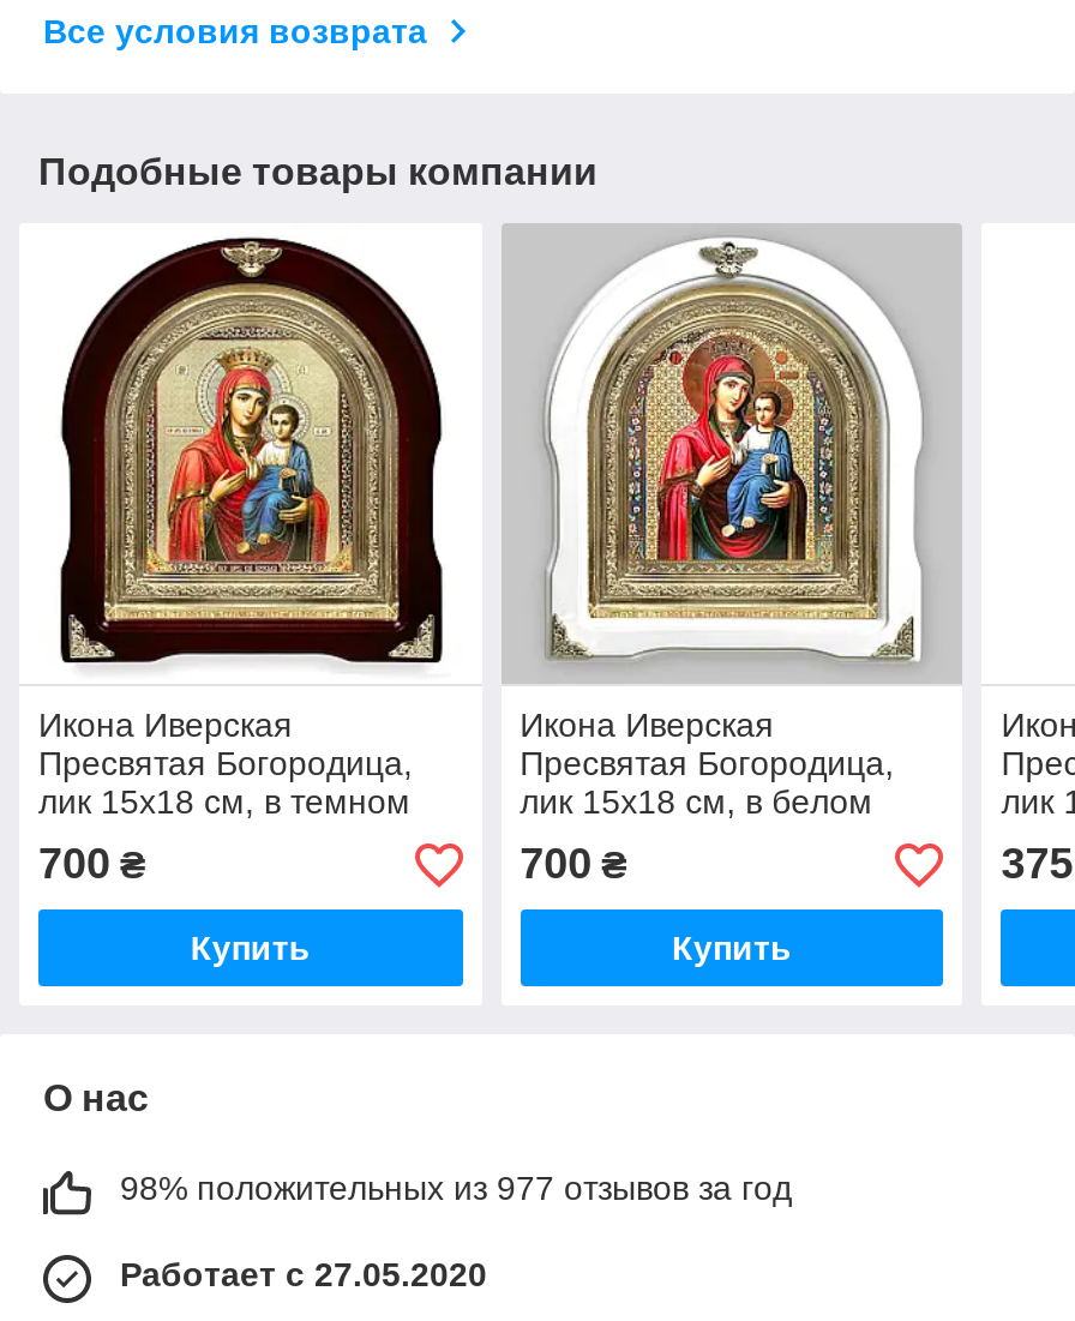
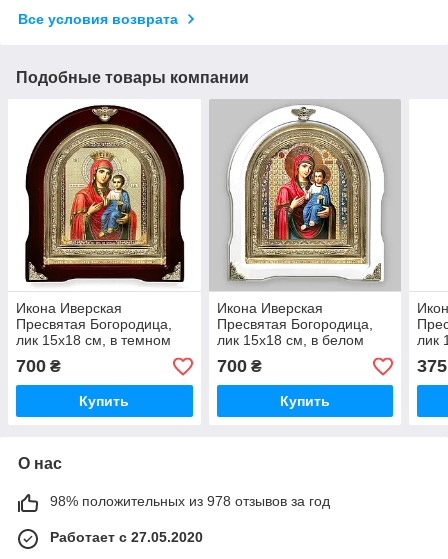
[120,1170,792,1208] 98% положительных из 977 отзывов за год -> [50,493,330,509] 98% положительных из 978 отзывов за год

